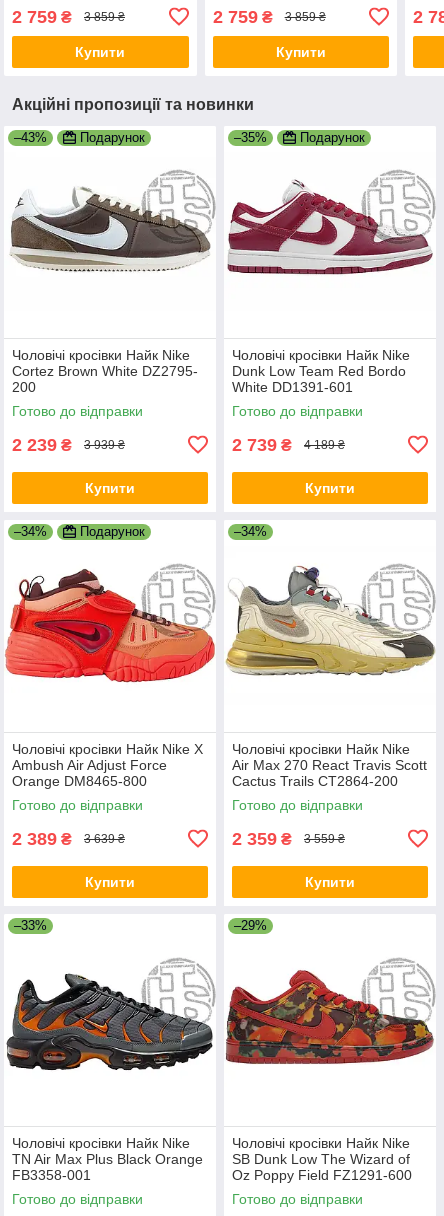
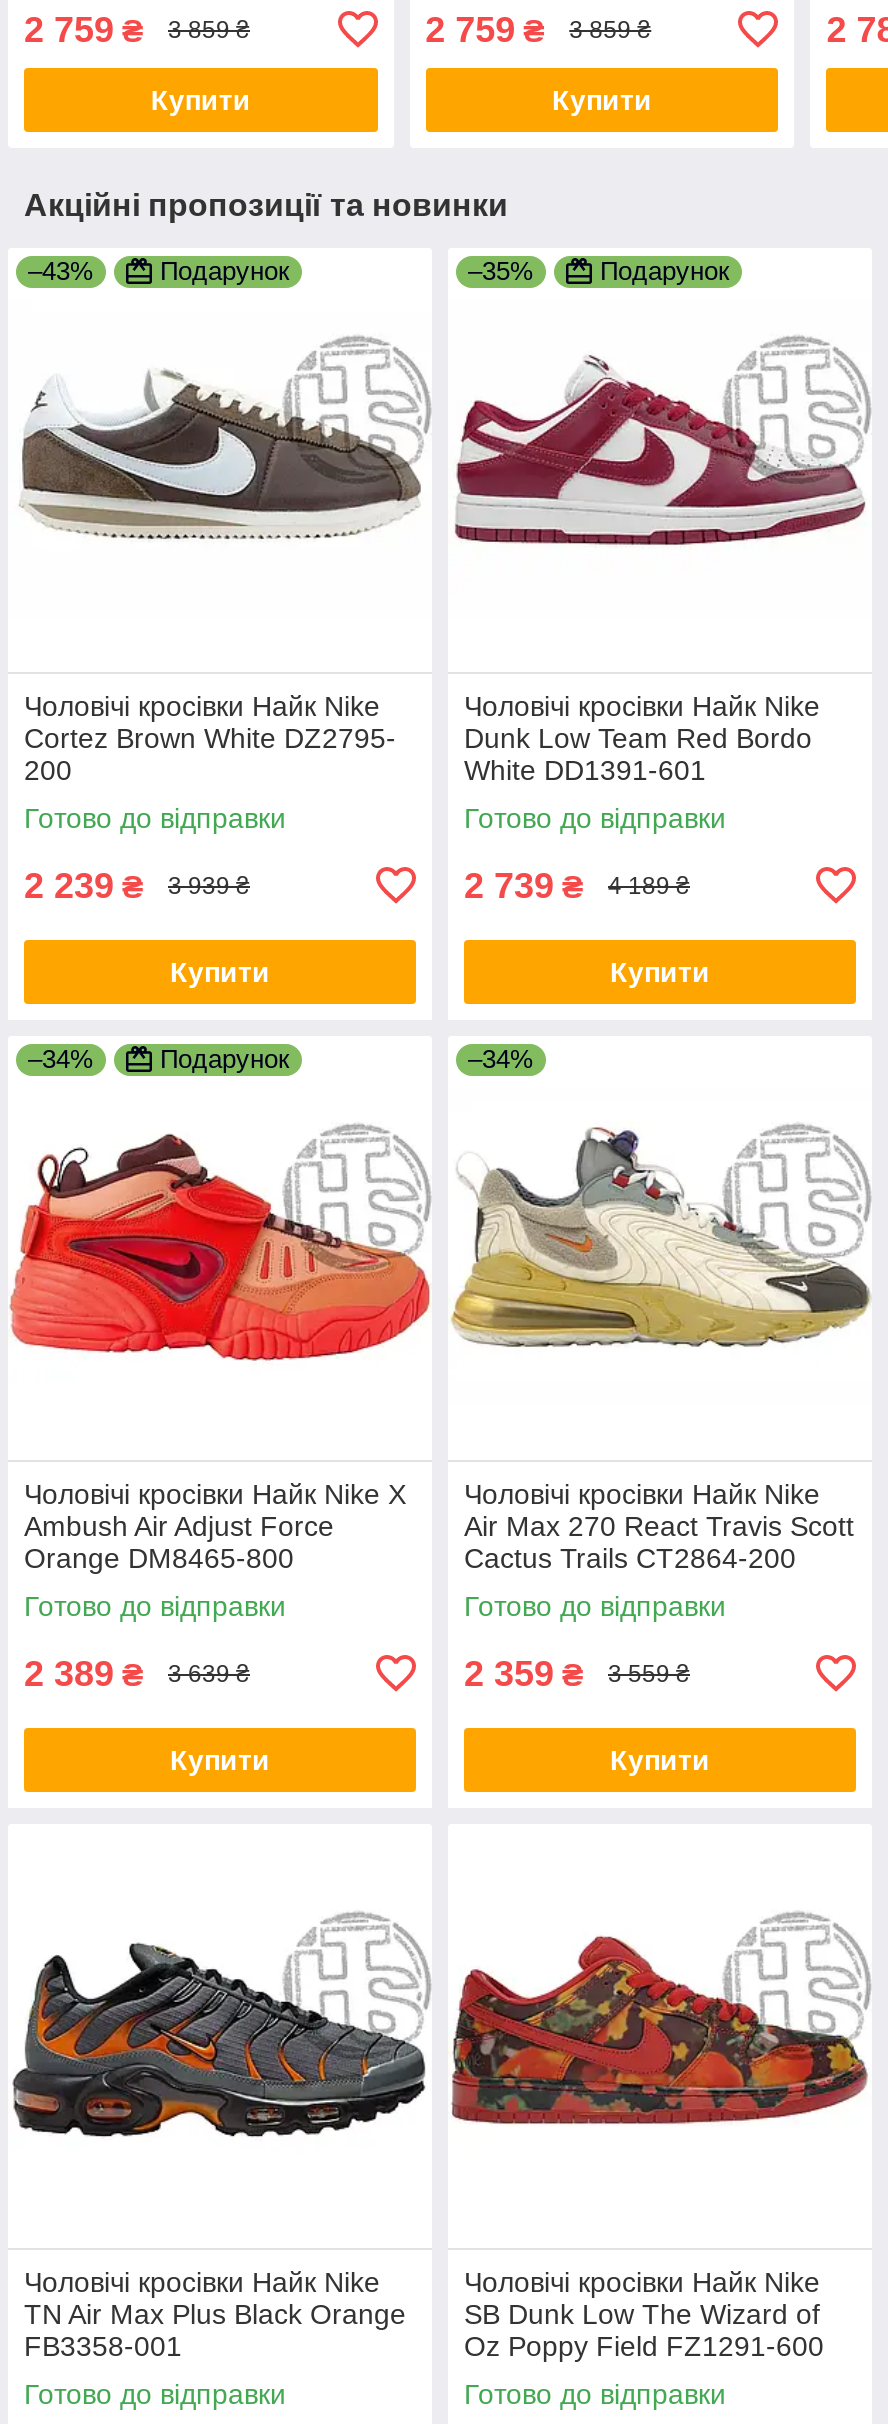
[14,918,47,933] –33% -> none
[234,918,267,933] –29% -> none

